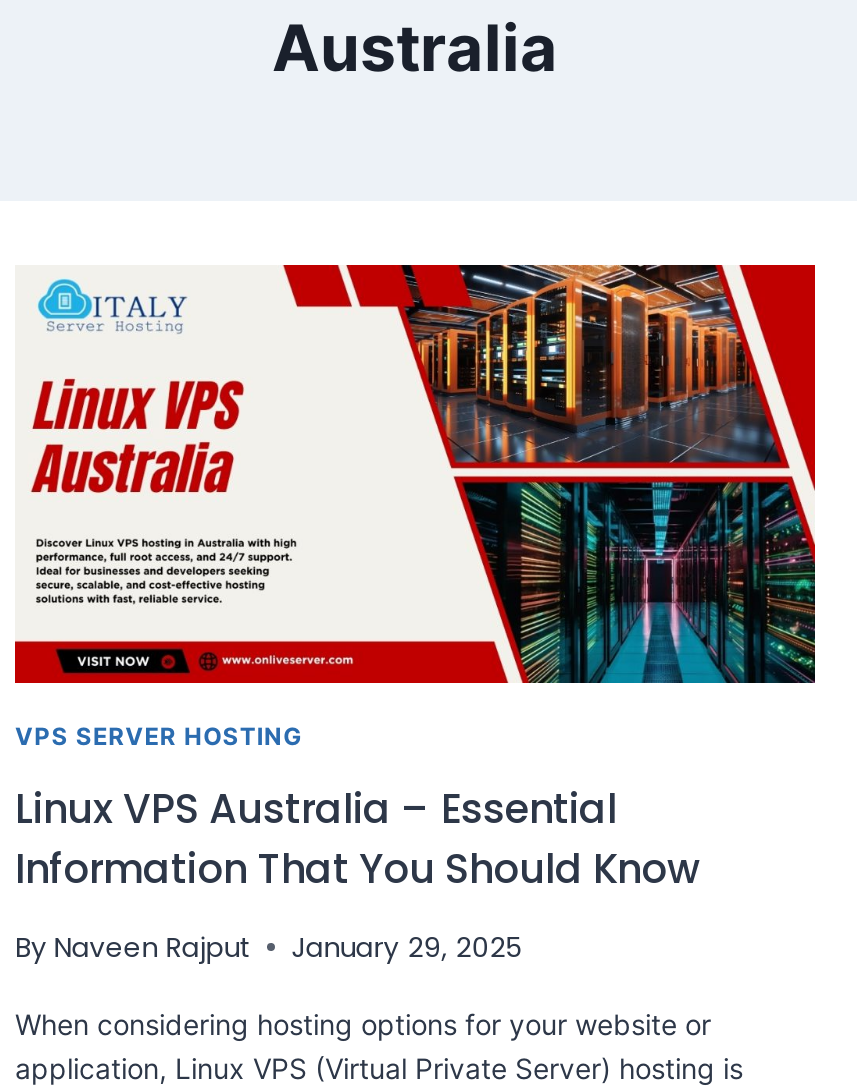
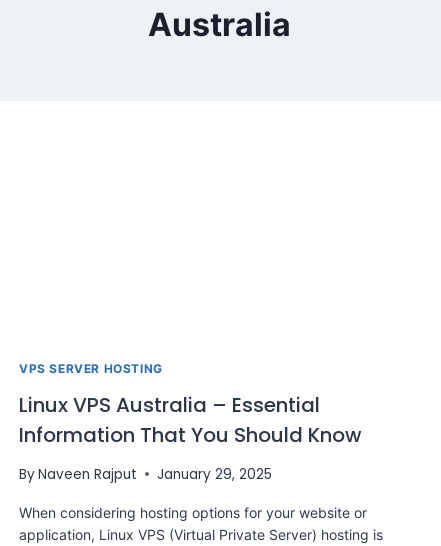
[13,263,817,685] [image] -> none

